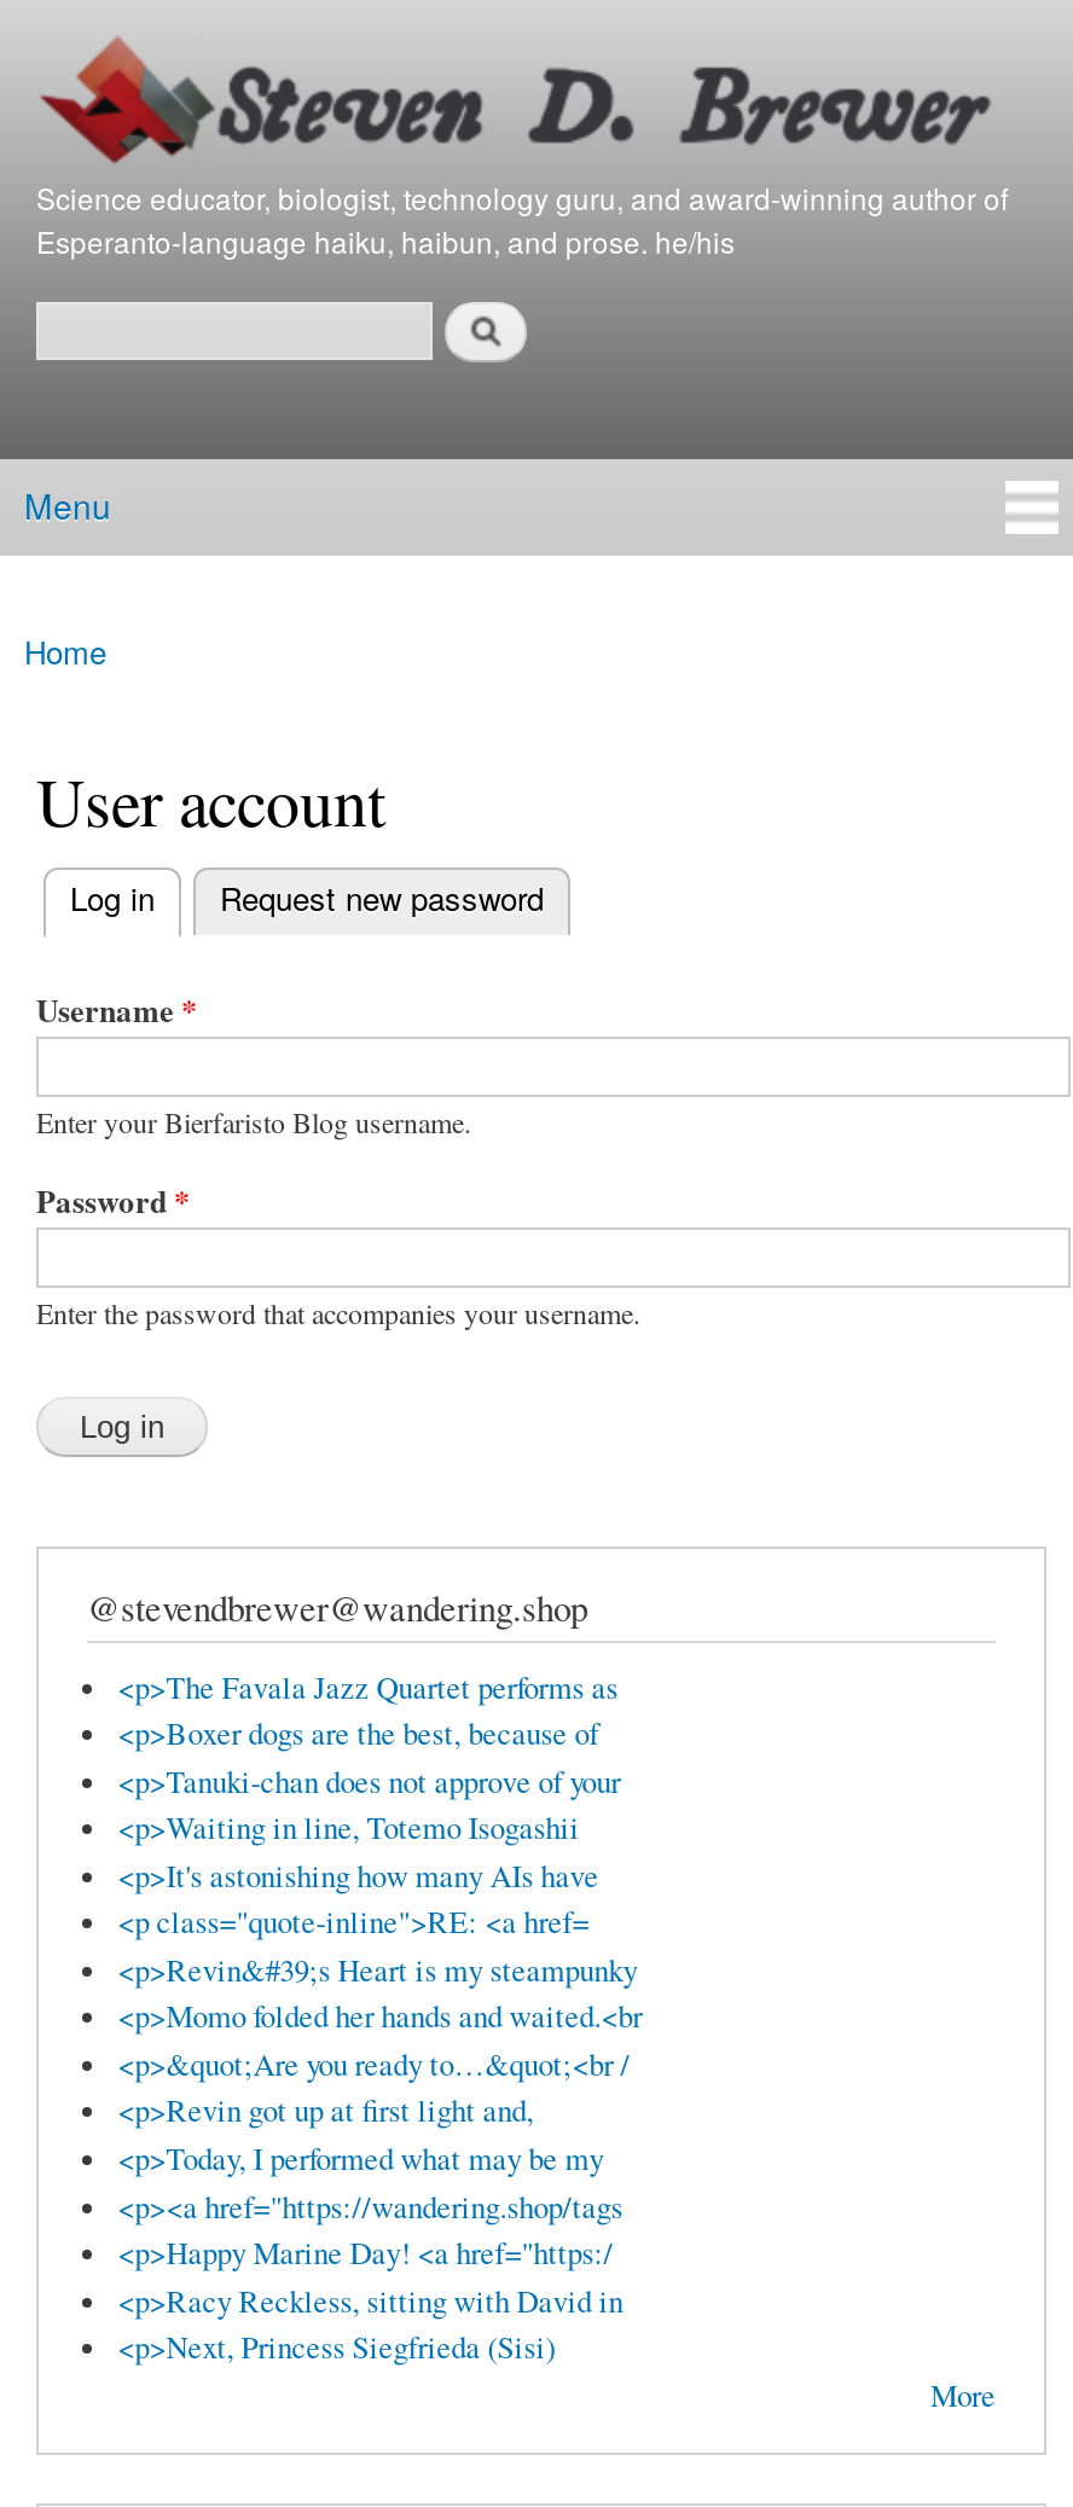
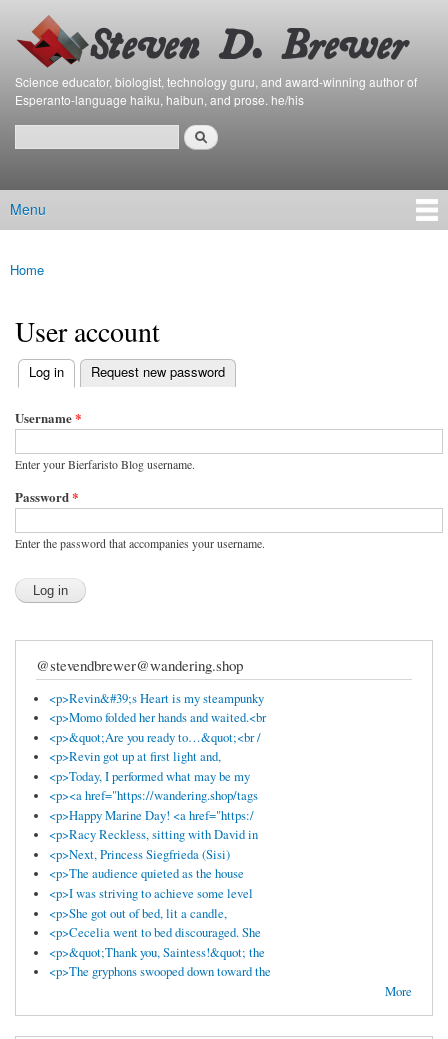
[118,1666,621,1943] <p>The Favala Jazz Quartet performs as | <p>Boxer dogs are the best, because of | <p>Tanuki-chan does not approve of your | <p>Waiting in line, Totemo Isogashii | <p>It's astonishing how many AIs have | <p class="quote-inline">RE: <a href= -> none
moved [118,1950,642,2369] -> [49,690,266,863]: <p>Revin&#39;s Heart is my steampunky | <p>Momo folded her hands and waited.<br | <p>&quot;Are you ready to…&quot;<br / | ... | <p>Racy Reckless, sitting with David in | <p>Next, Princess Siegfrieda (Sisi)
none -> [49,865,271,980] <p>The audience quieted as the house | <p>I was striving to achieve some level | <p>She got out of bed, lit a candle, | <p>Cecelia went to bed discouraged. She | <p>&quot;Thank you, Saintess!&quot; the | <p>The gryphons swooped down toward the

